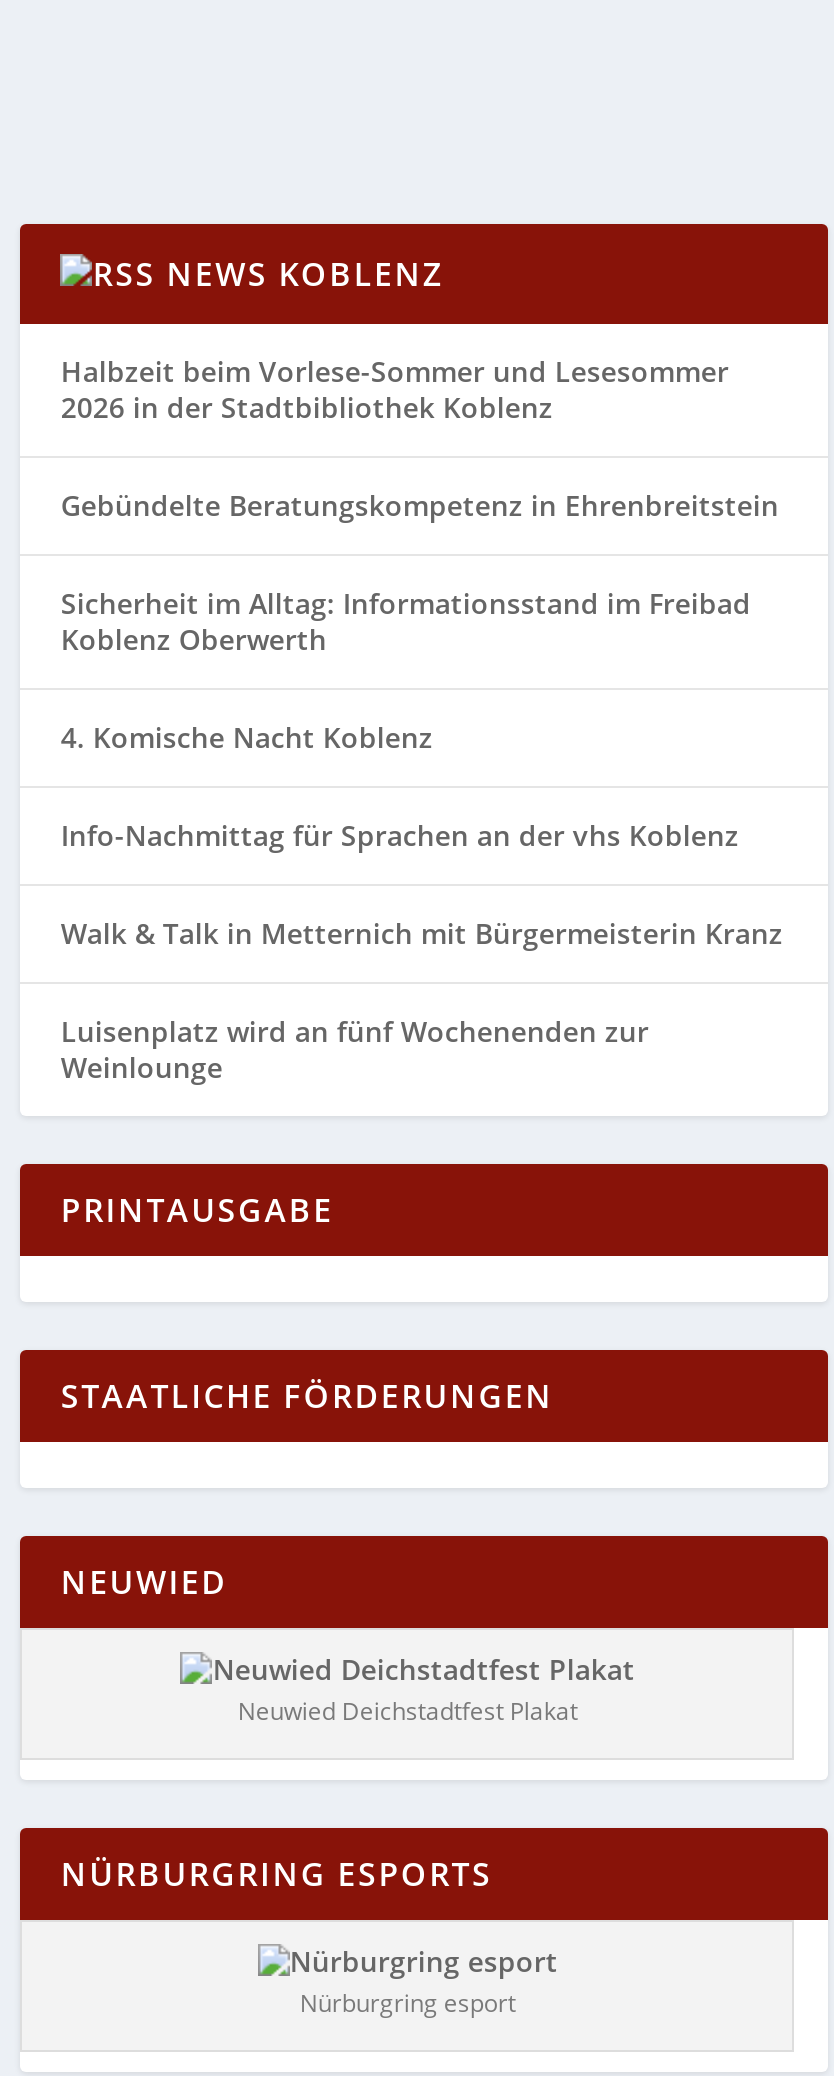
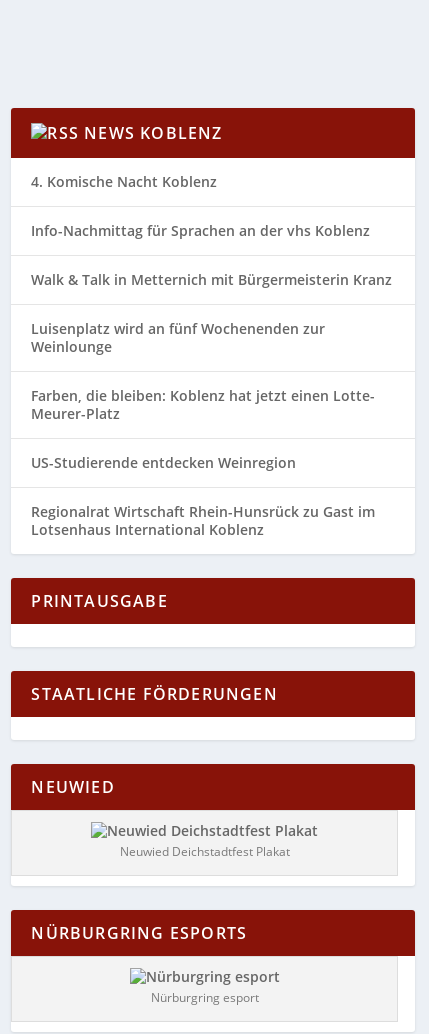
[61,352,779,658] Halbzeit beim Vorlese-Sommer und Lesesommer | 2026 in der Stadtbibliothek Koblenz | Gebündelte Beratungskompetenz in Ehrenbreitstein | Sicherheit im Alltag: Informationsstand im Freibad | Koblenz Oberwerth -> none
moved [61,718,783,1086] -> [31,172,392,356]: 4. Komische Nacht Koblenz | Info-Nachmittag für Sprachen an der vhs Koblenz | Walk & Talk in Metternich mit Bürgermeisterin Kranz | Luisenplatz wird an fünf Wochenenden zur | Weinlounge
none -> [31,386,375,539] Farben, die bleiben: Koblenz hat jetzt einen Lotte- | Meurer-Platz | US-Studierende entdecken Weinregion | Regionalrat Wirtschaft Rhein-Hunsrück zu Gast im | Lotsenhaus International Koblenz

